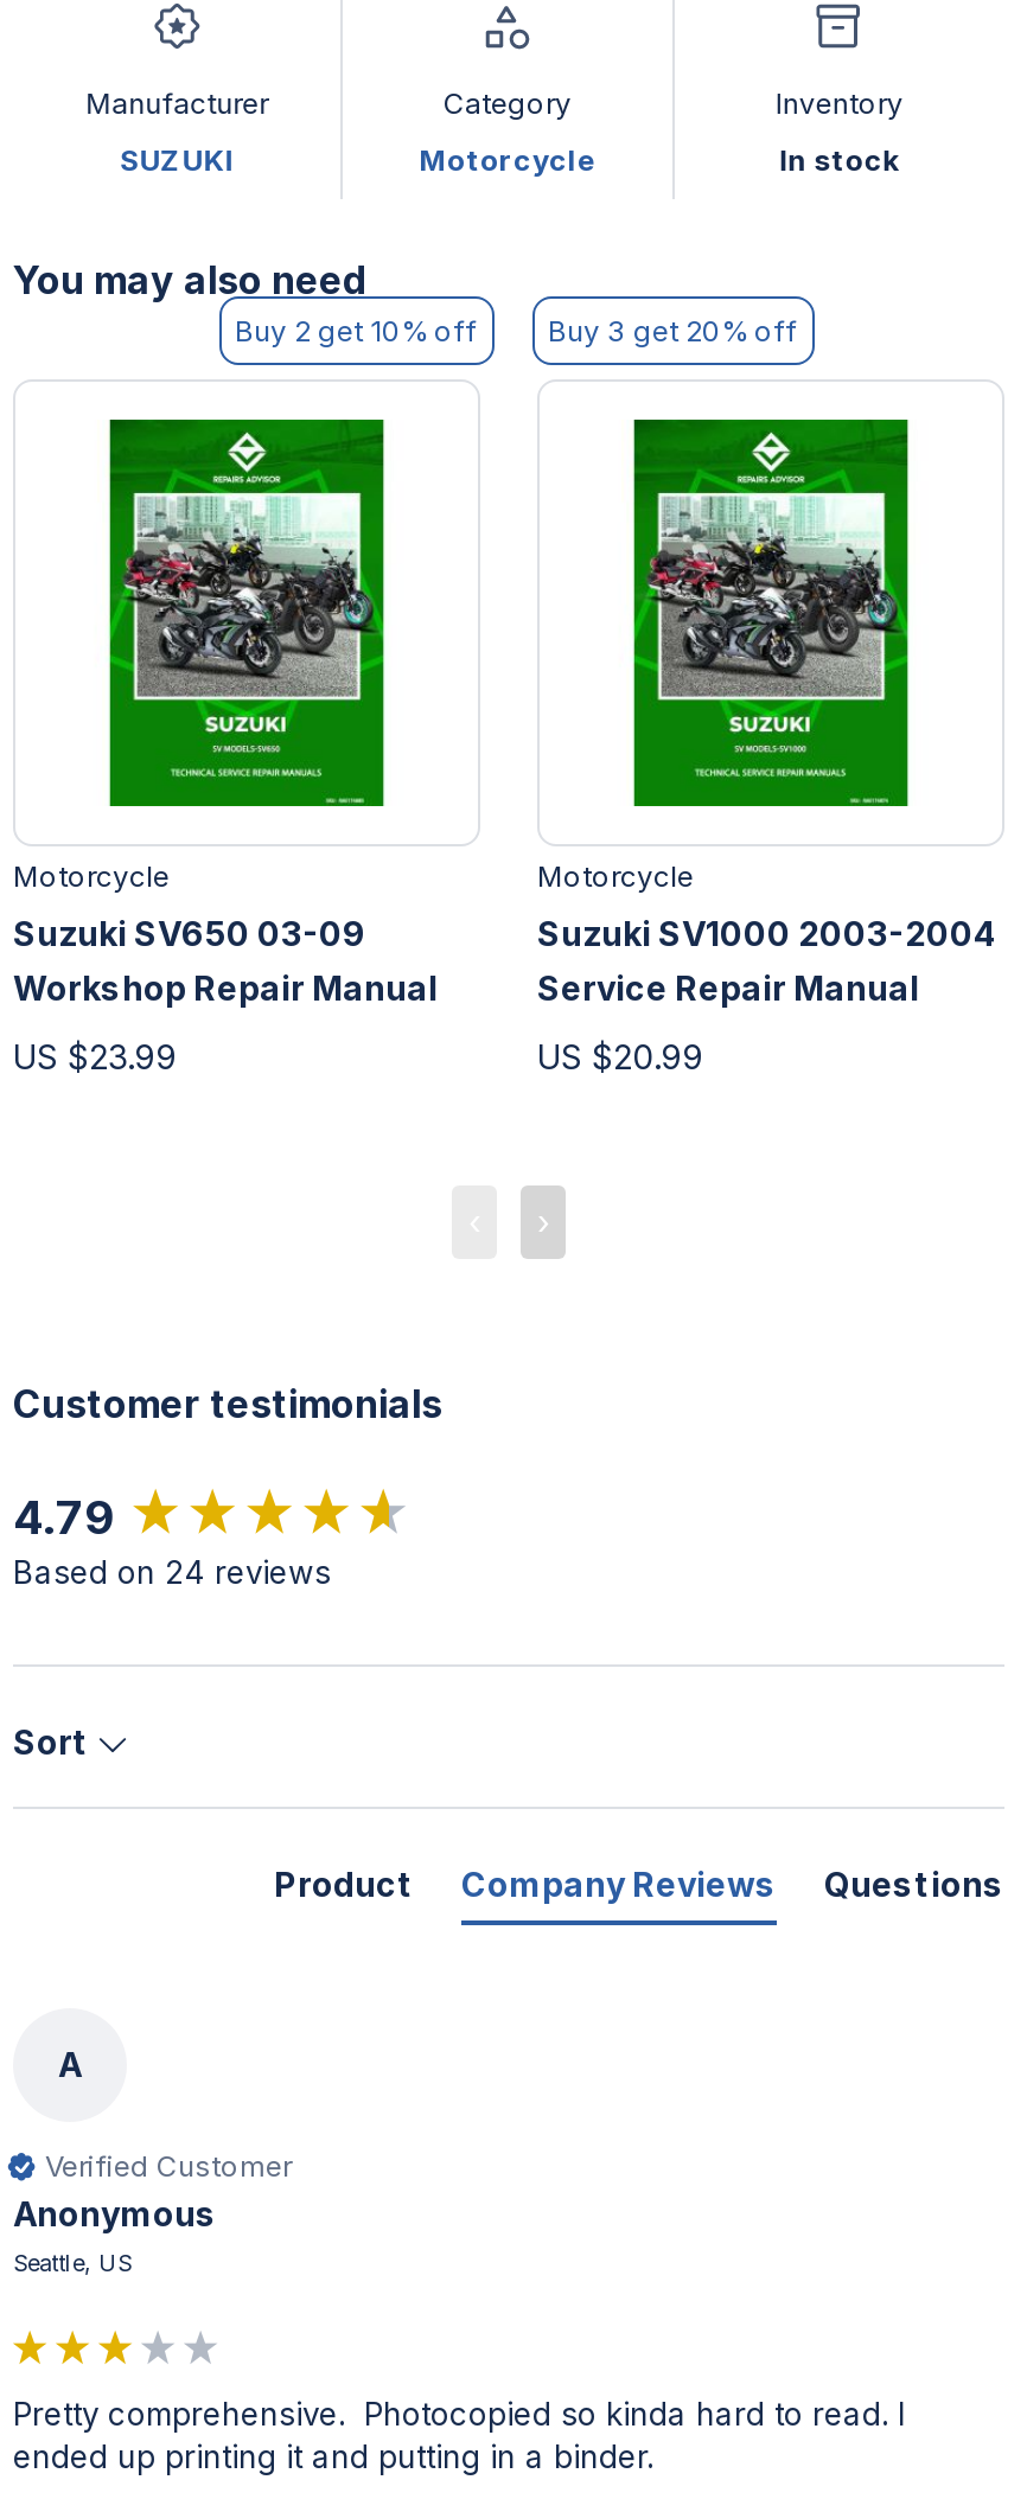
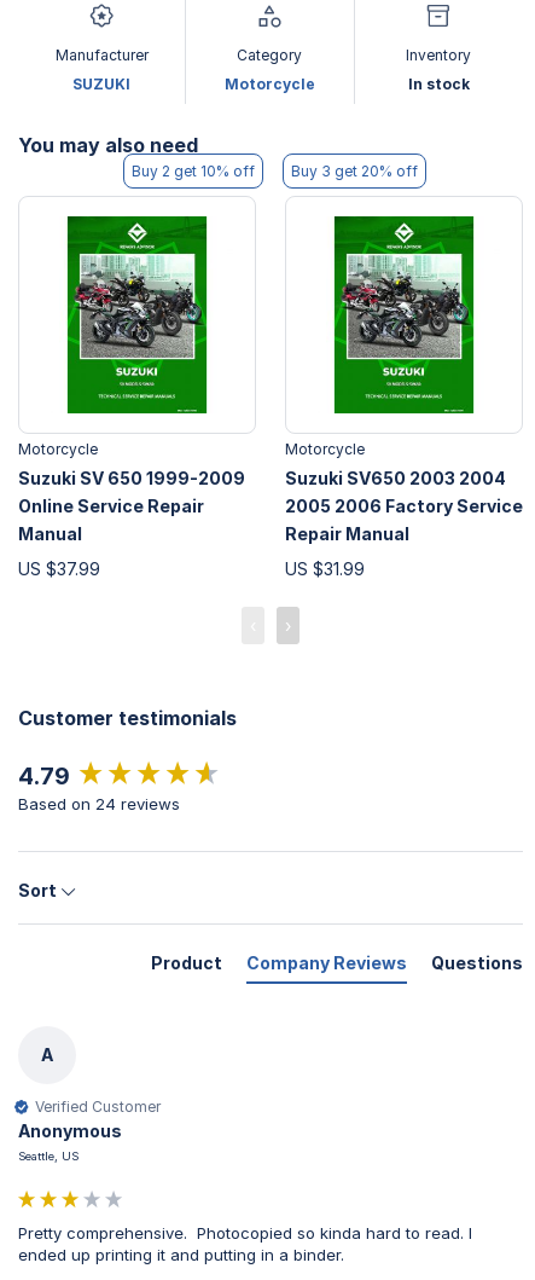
[13,912,438,1007] Suzuki SV650 03-09 | Workshop Repair Manual -> [18,467,245,544] Suzuki SV 650 1999-2009 | Online Service Repair | Manual
[537,912,997,1007] Suzuki SV1000 2003-2004 | Service Repair Manual -> [285,467,523,544] Suzuki SV650 2003 2004 | 2005 2006 Factory Service | Repair Manual
[13,1035,177,1076] US $23.99 -> [18,558,100,579] US $37.99
[537,1035,703,1076] US $20.99 -> [285,558,365,579] US $31.99

